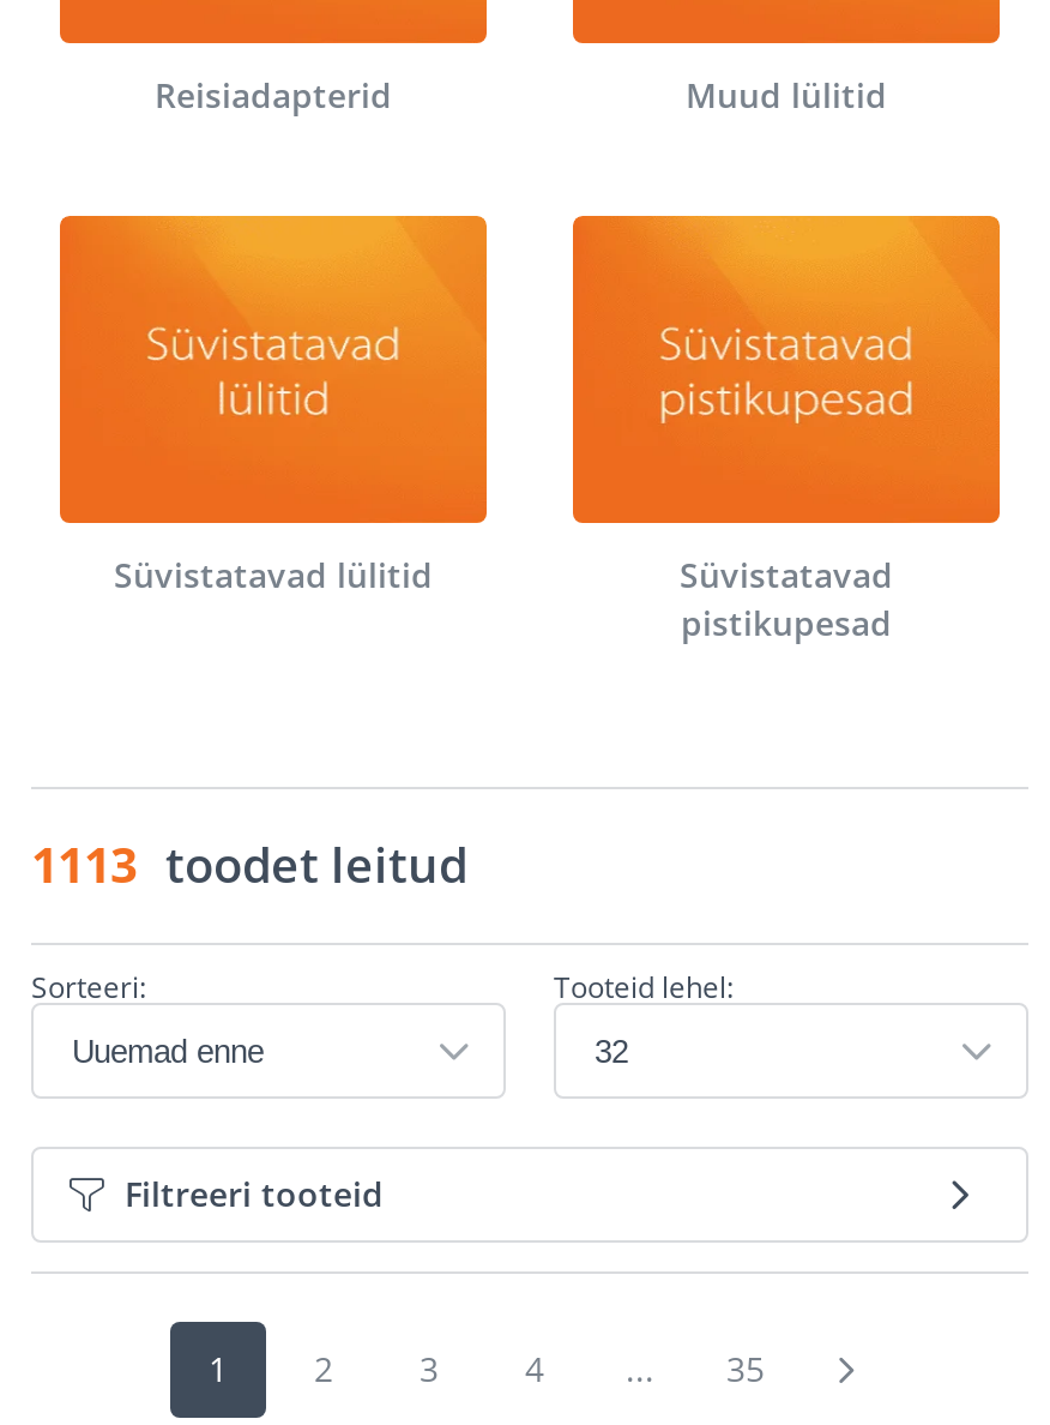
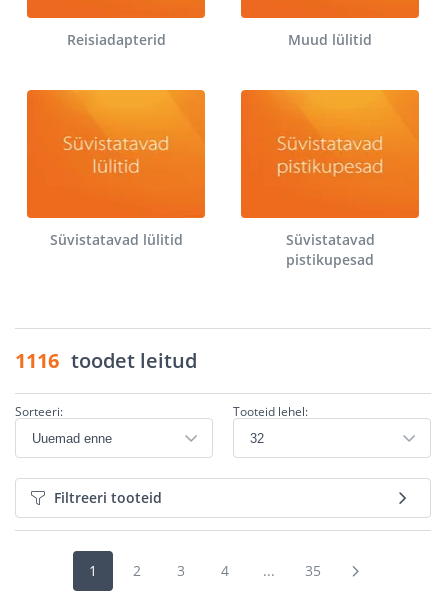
[31,832,467,897] 1113 toodet leitud -> [15,347,197,374] 1116 toodet leitud

